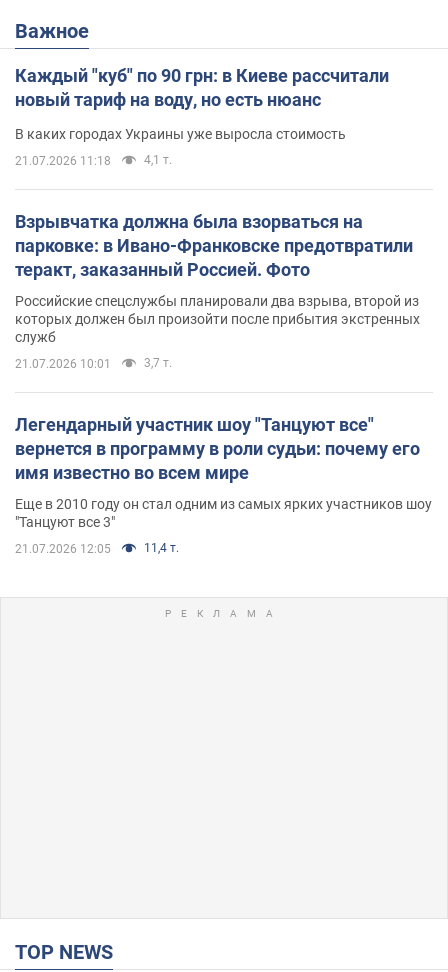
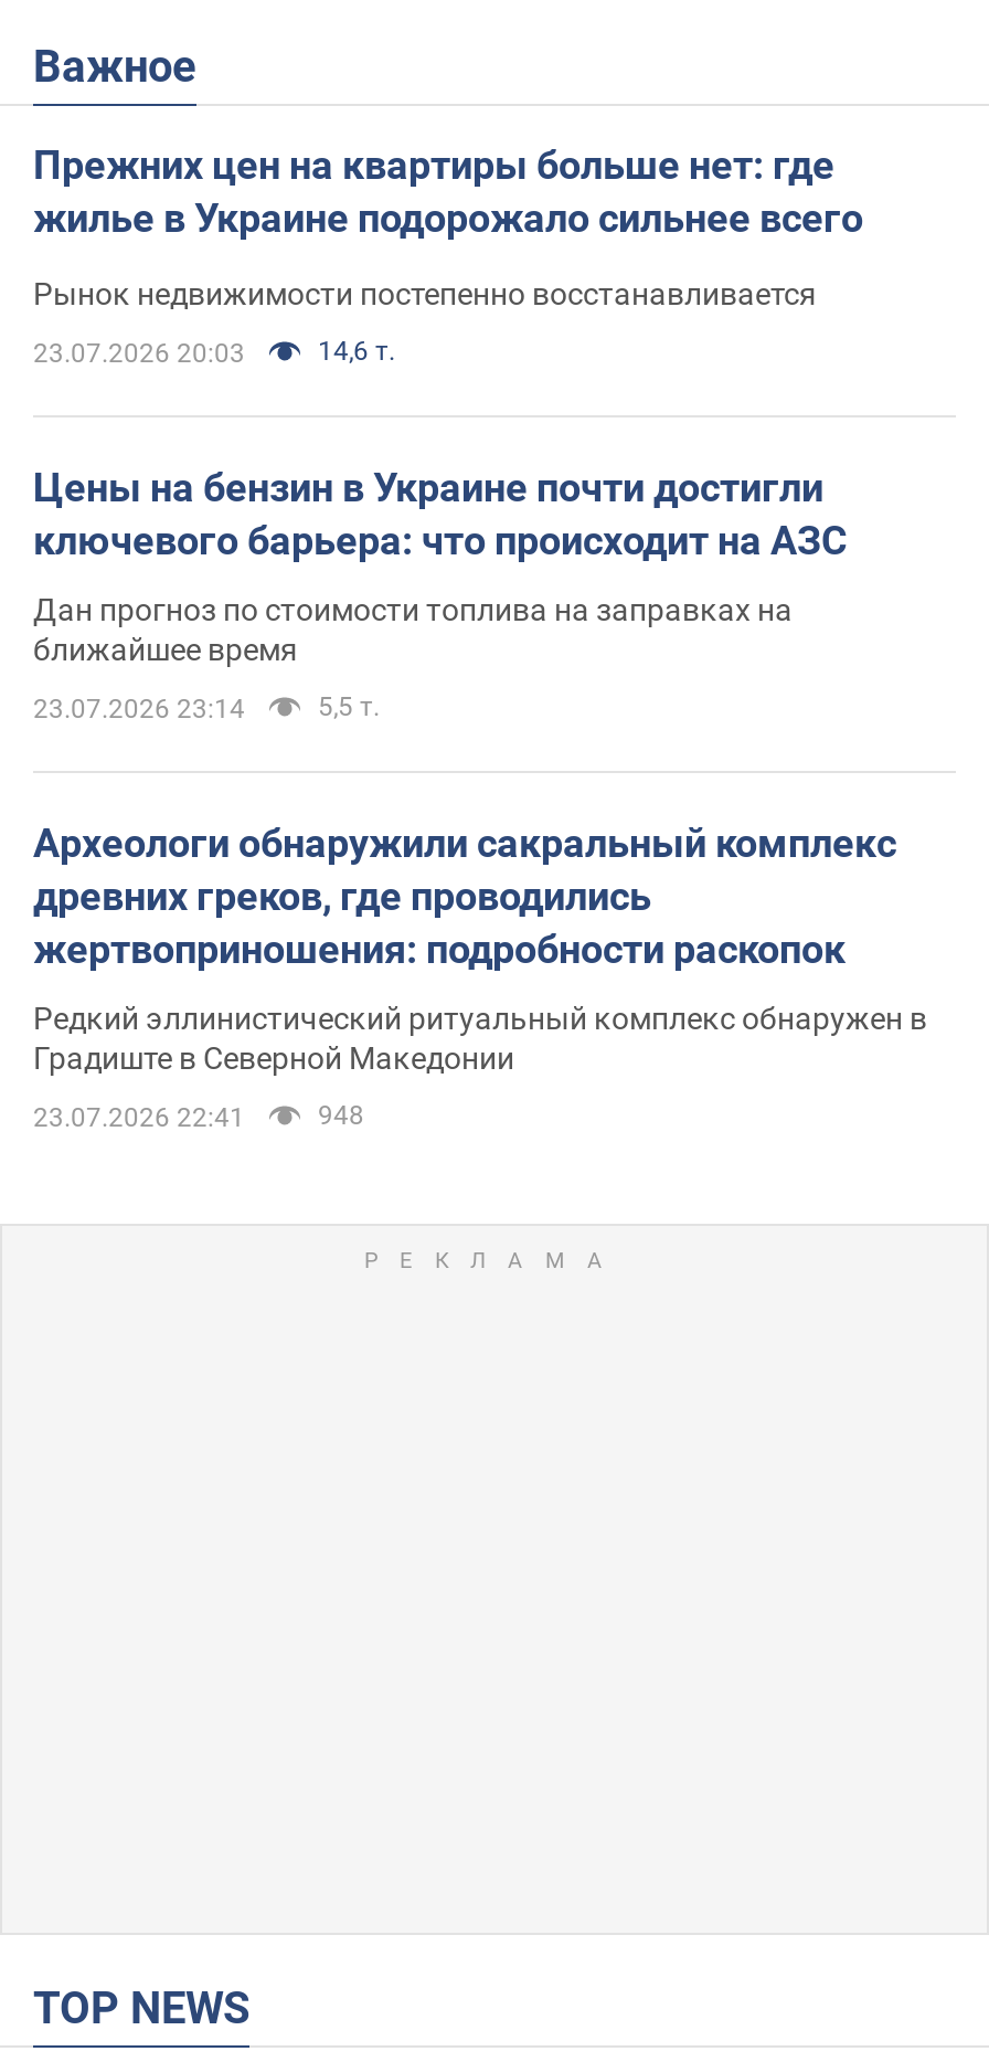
[15,64,389,109] Каждый "куб" по 90 грн: в Киеве рассчитали | новый тариф на воду, но есть нюанс -> [33,140,863,240] Прежних цен на квартиры больше нет: где | жилье в Украине подорожало сильнее всего
[15,125,346,141] В каких городах Украины уже выросла стоимость -> [33,275,817,310] Рынок недвижимости постепенно восстанавливается
[15,152,172,167] 21.07.2026 11:18 | 4,1 т. -> [33,335,395,368] 23.07.2026 20:03 | 14,6 т.
[15,210,413,279] Взрывчатка должна была взорваться на | парковке: в Ивано-Франковске предотвратили | теракт, заказанный Россией. Фото -> [33,463,848,562] Цены на бензин в Украине почти достигли | ключевого барьера: что происходит на АЗС
[15,292,420,344] Российские спецслужбы планировали два взрыва, второй из | которых должен был произойти после прибытия экстренных | служб -> [33,591,793,666] Дан прогноз по стоимости топлива на заправках на | ближайшее время
[15,355,172,370] 21.07.2026 10:01 | 3,7 т. -> [33,690,380,723] 23.07.2026 23:14 | 5,5 т.
[15,413,420,482] Легендарный участник шоу "Танцуют все" | вернется в программу в роли судьи: почему его | имя известно во всем мире -> [33,818,896,971] Археологи обнаружили сакральный комплекс | древних греков, где проводились | жертвоприношения: подробности раскопок
[15,495,432,529] Еще в 2010 году он стал одним из самых ярких участников шоу | "Танцуют все 3" -> [33,1000,927,1075] Редкий эллинистический ритуальный комплекс обнаружен в | Градиште в Северной Македонии
[15,540,179,555] 21.07.2026 12:05 | 11,4 т. -> [33,1099,364,1132] 23.07.2026 22:41 | 948

